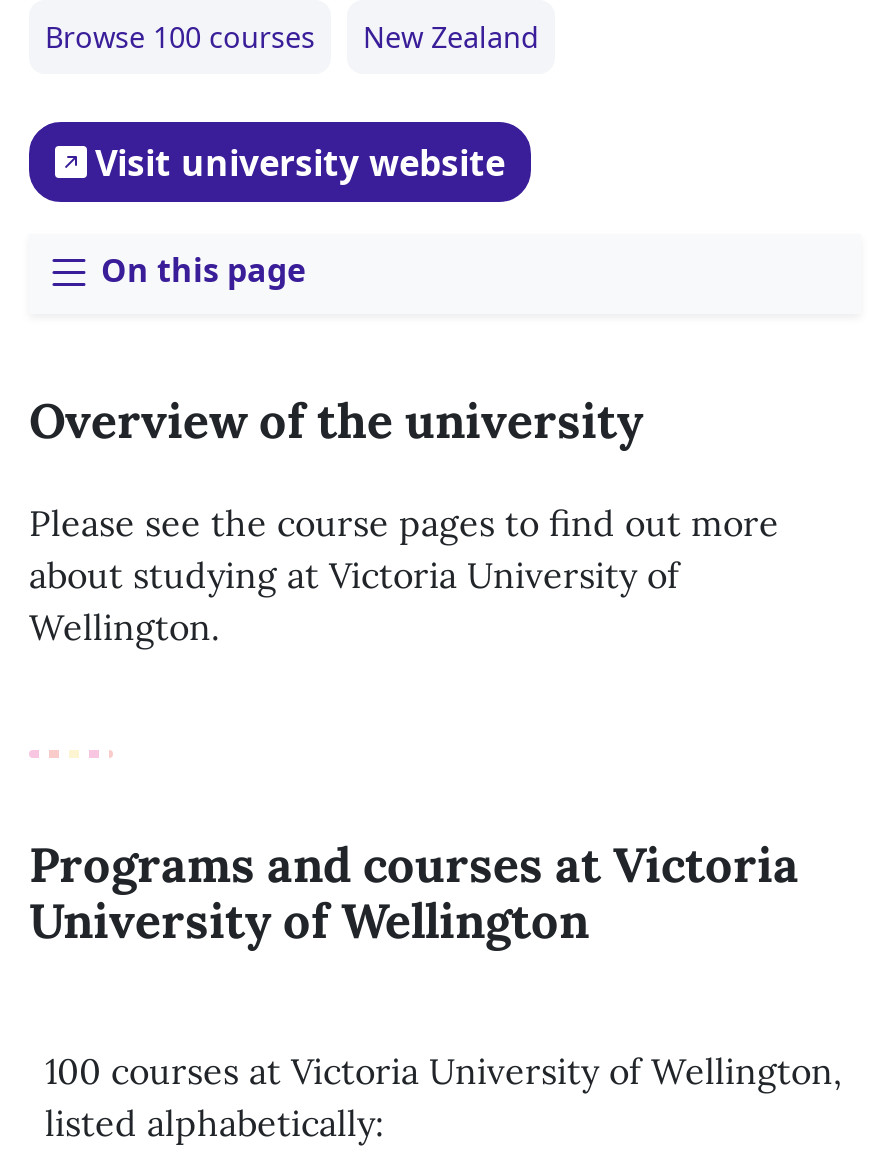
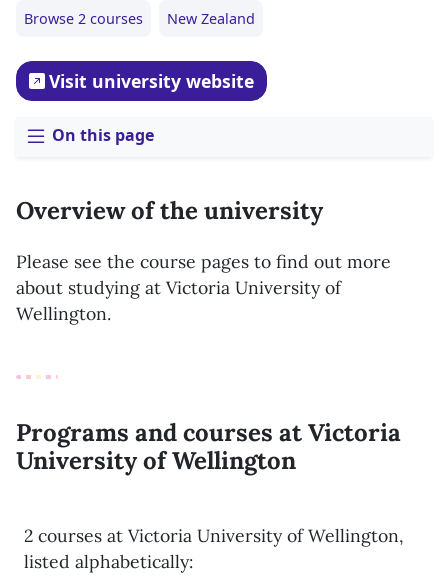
[45,18,315,56] Browse 100 courses -> [24,9,143,28] Browse 2 courses
[45,1048,841,1094] 100 courses at Victoria University of Wellington, -> [24,524,403,547] 2 courses at Victoria University of Wellington,

